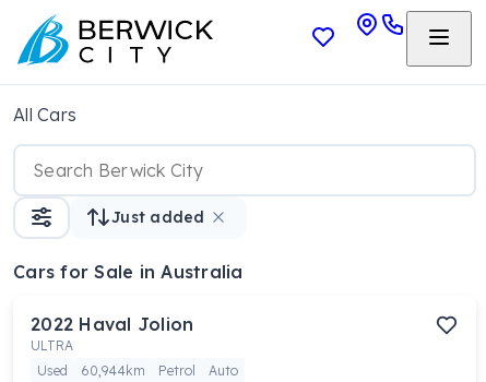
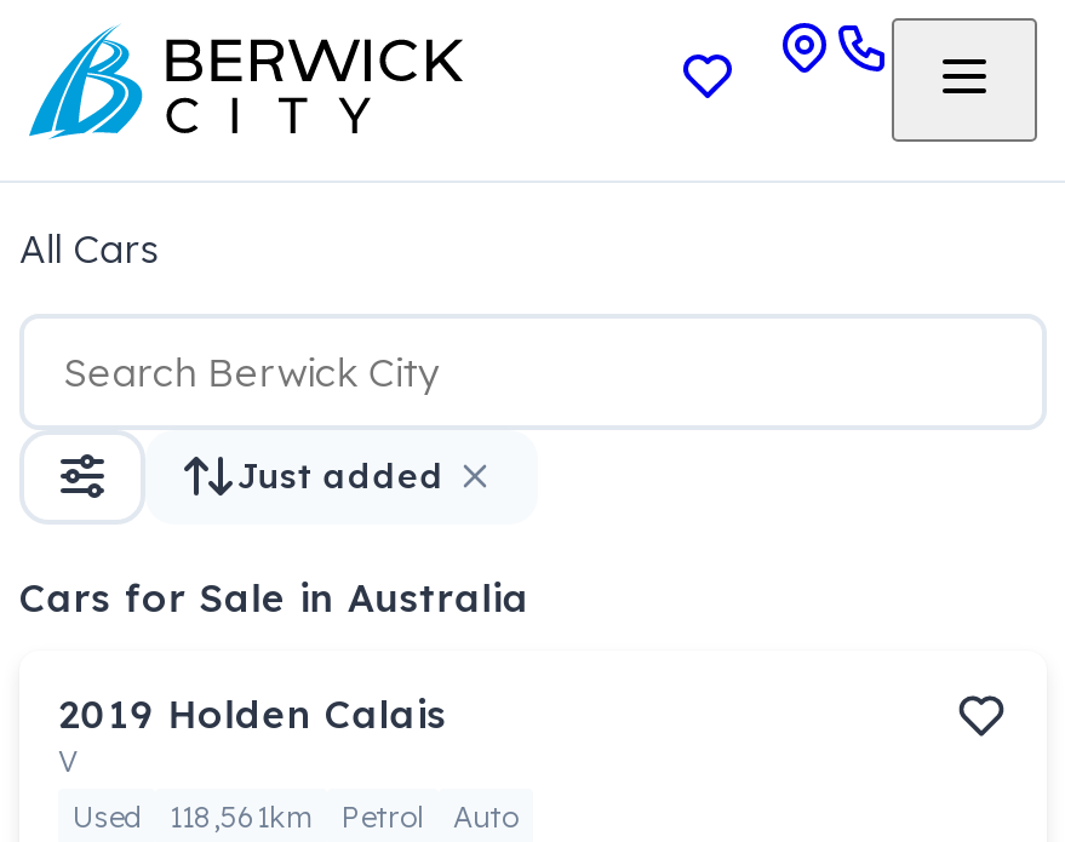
[31,313,194,354] 2022 Haval Jolion | ULTRA -> [58,689,447,779] 2019 Holden Calais | V
[37,362,238,379] Used 60,944km Petrol Auto -> [73,798,519,835] Used 118,561km Petrol Auto

